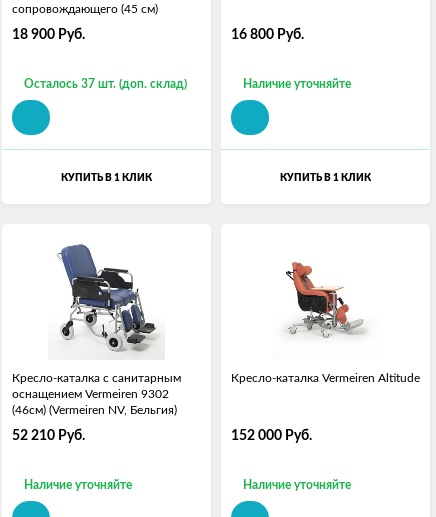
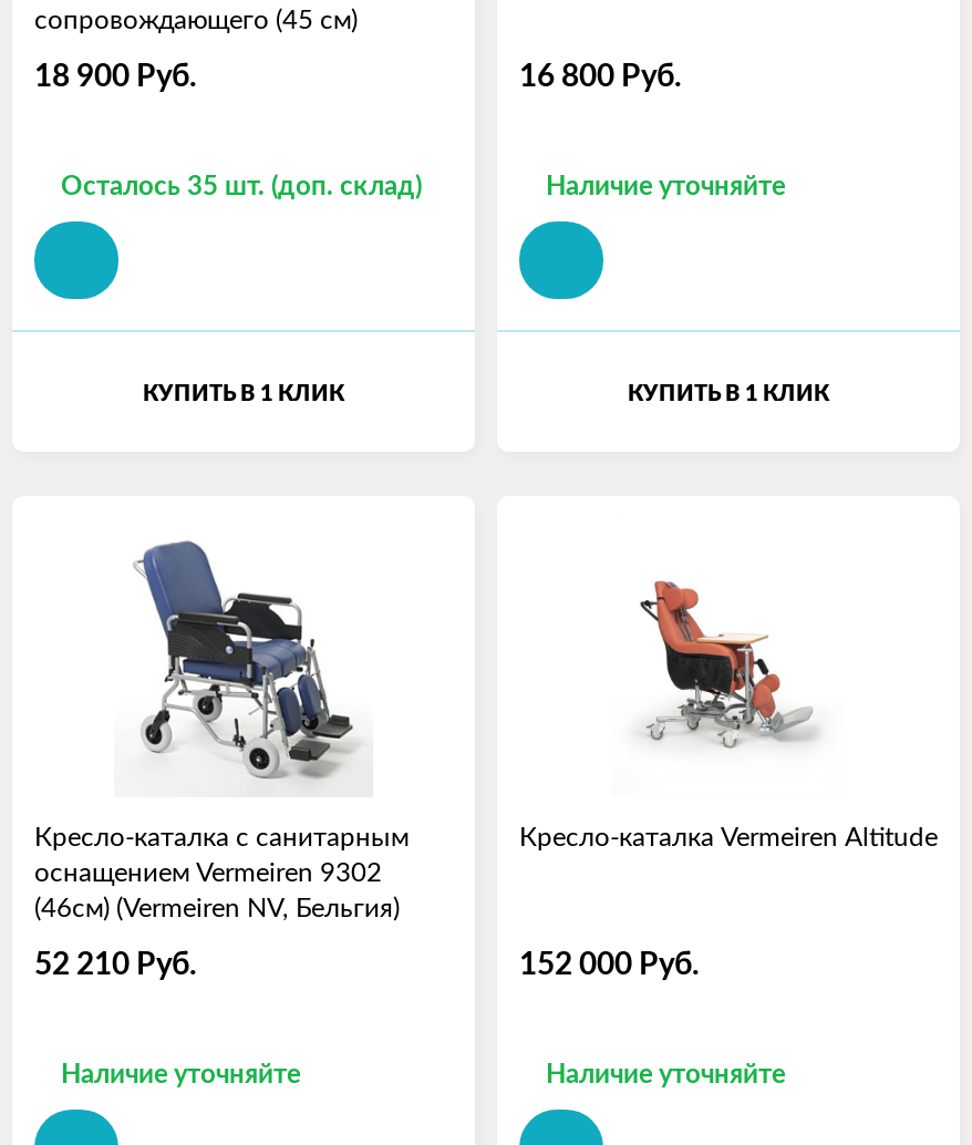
[24,78,187,90] Осталось 37 шт. (доп. склад) -> [61,173,422,199] Осталось 35 шт. (доп. склад)

